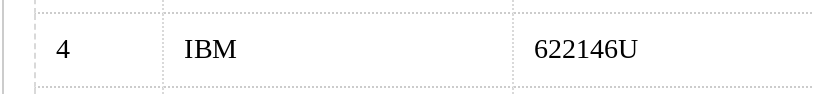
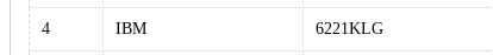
[534,34,638,64] 622146U -> [316,20,383,37] 6221KLG

